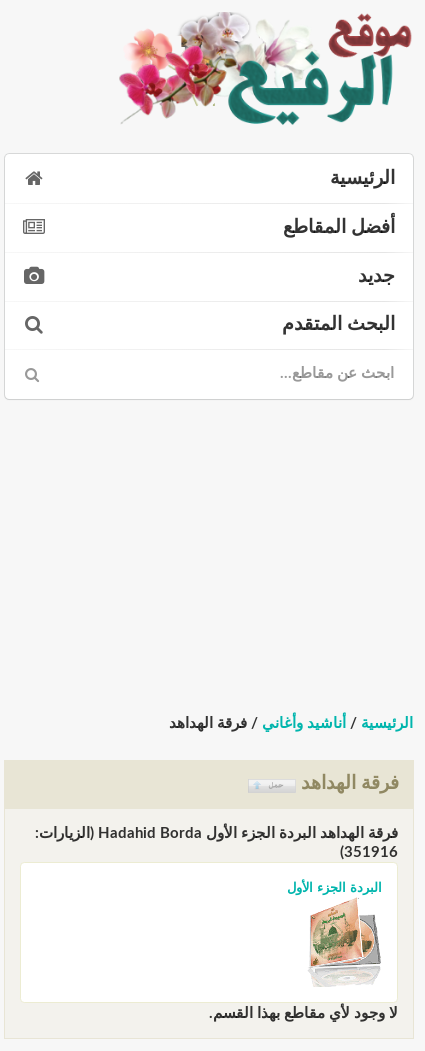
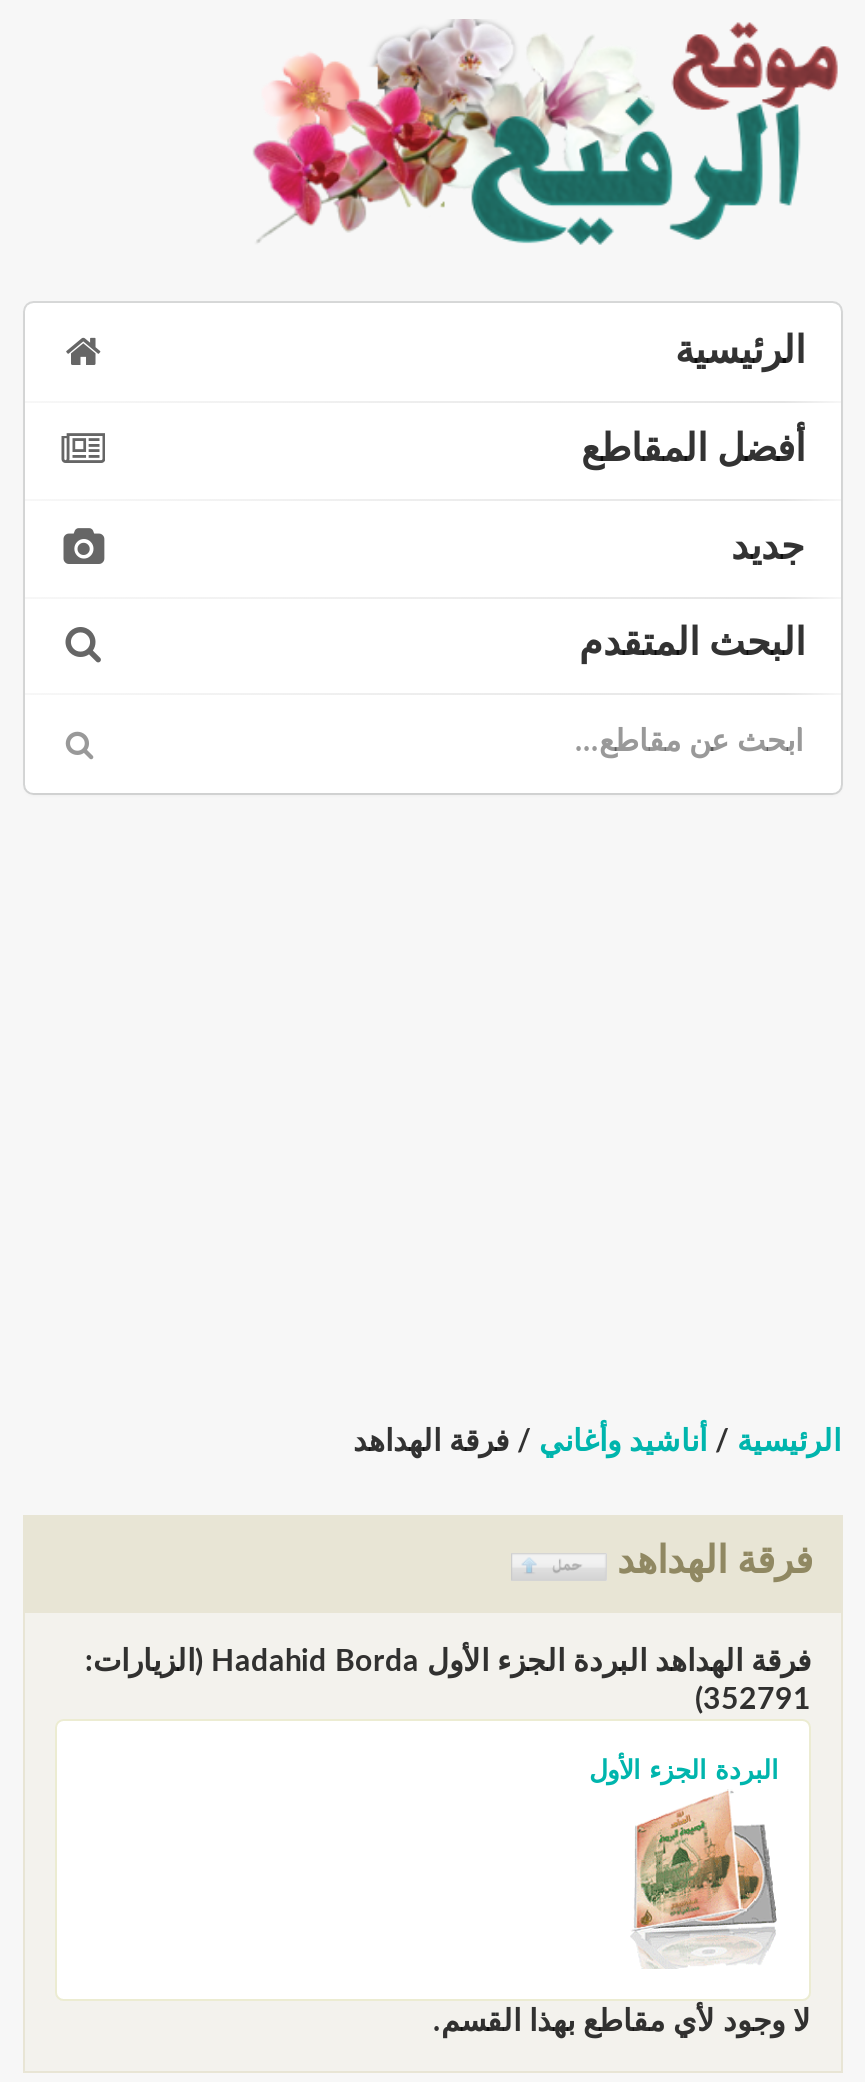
[344,844,398,859] 351916) -> [703,1684,811,1714] 352791)

